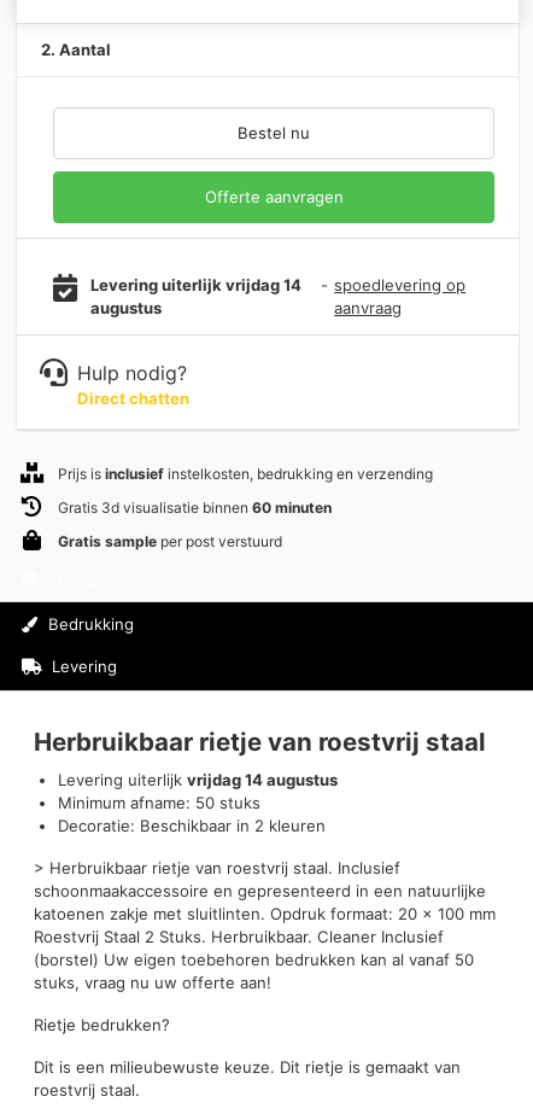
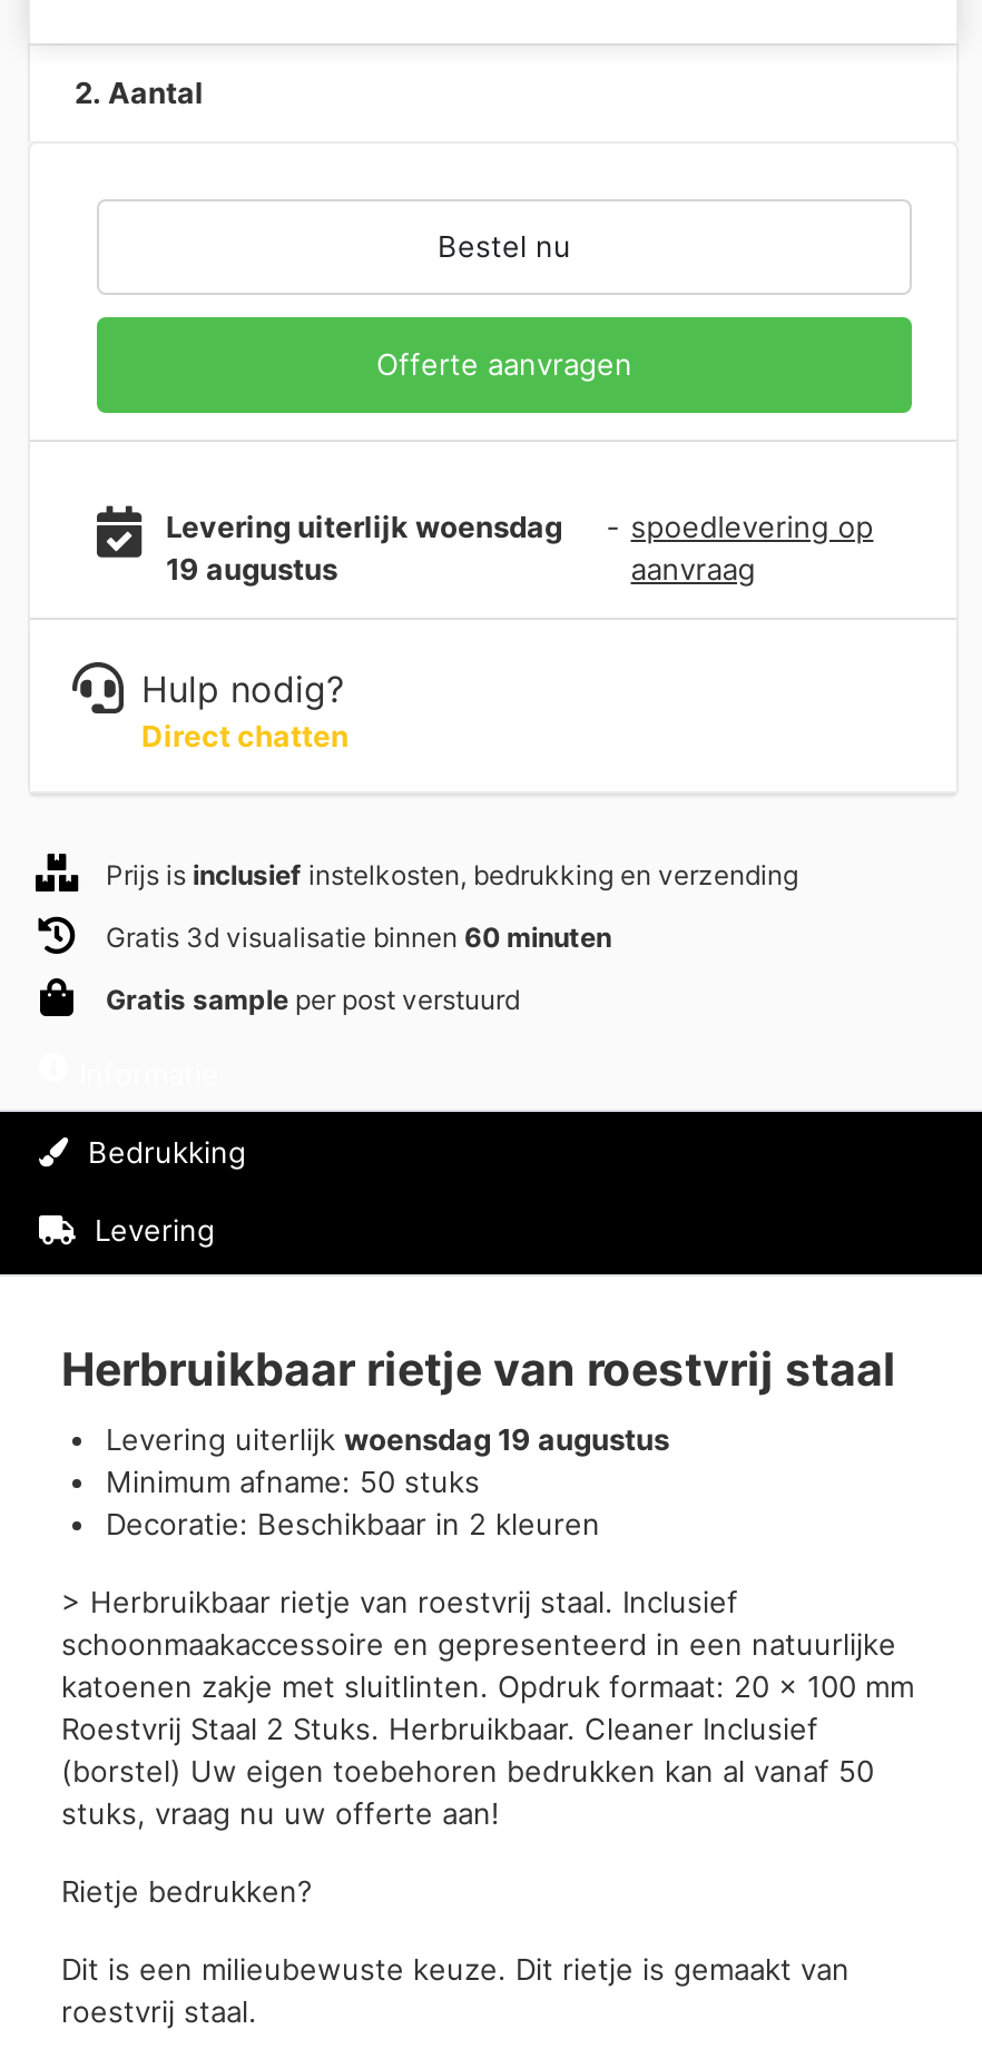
[90,276,301,318] Levering uiterlijk vrijdag 14 | augustus -> [166,509,562,587] Levering uiterlijk woensdag | 19 augustus
[58,769,338,789] Levering uiterlijk vrijdag 14 augustus -> [106,1420,669,1456] Levering uiterlijk woensdag 19 augustus

